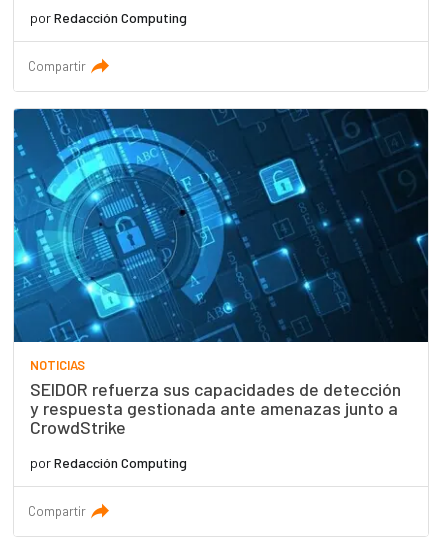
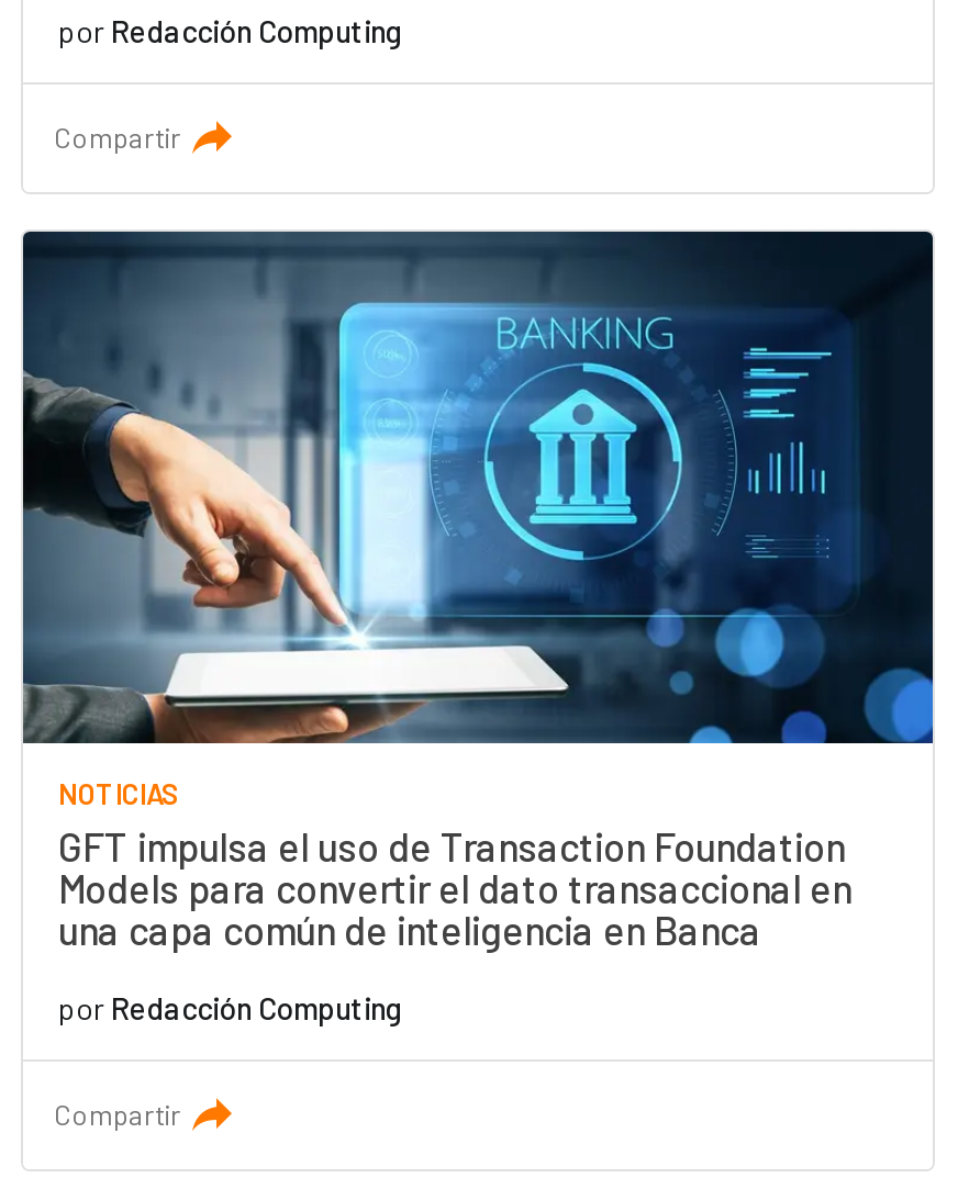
[13,108,429,438] [image] | SEIDOR refuerza sus capacidades de detección | y respuesta gestionada ante amenazas junto a | CrowdStrike -> [21,229,935,955] [image] | GFT impulsa el uso de Transaction Foundation | Models para convertir el dato transaccional en | una capa común de inteligencia en Banca

